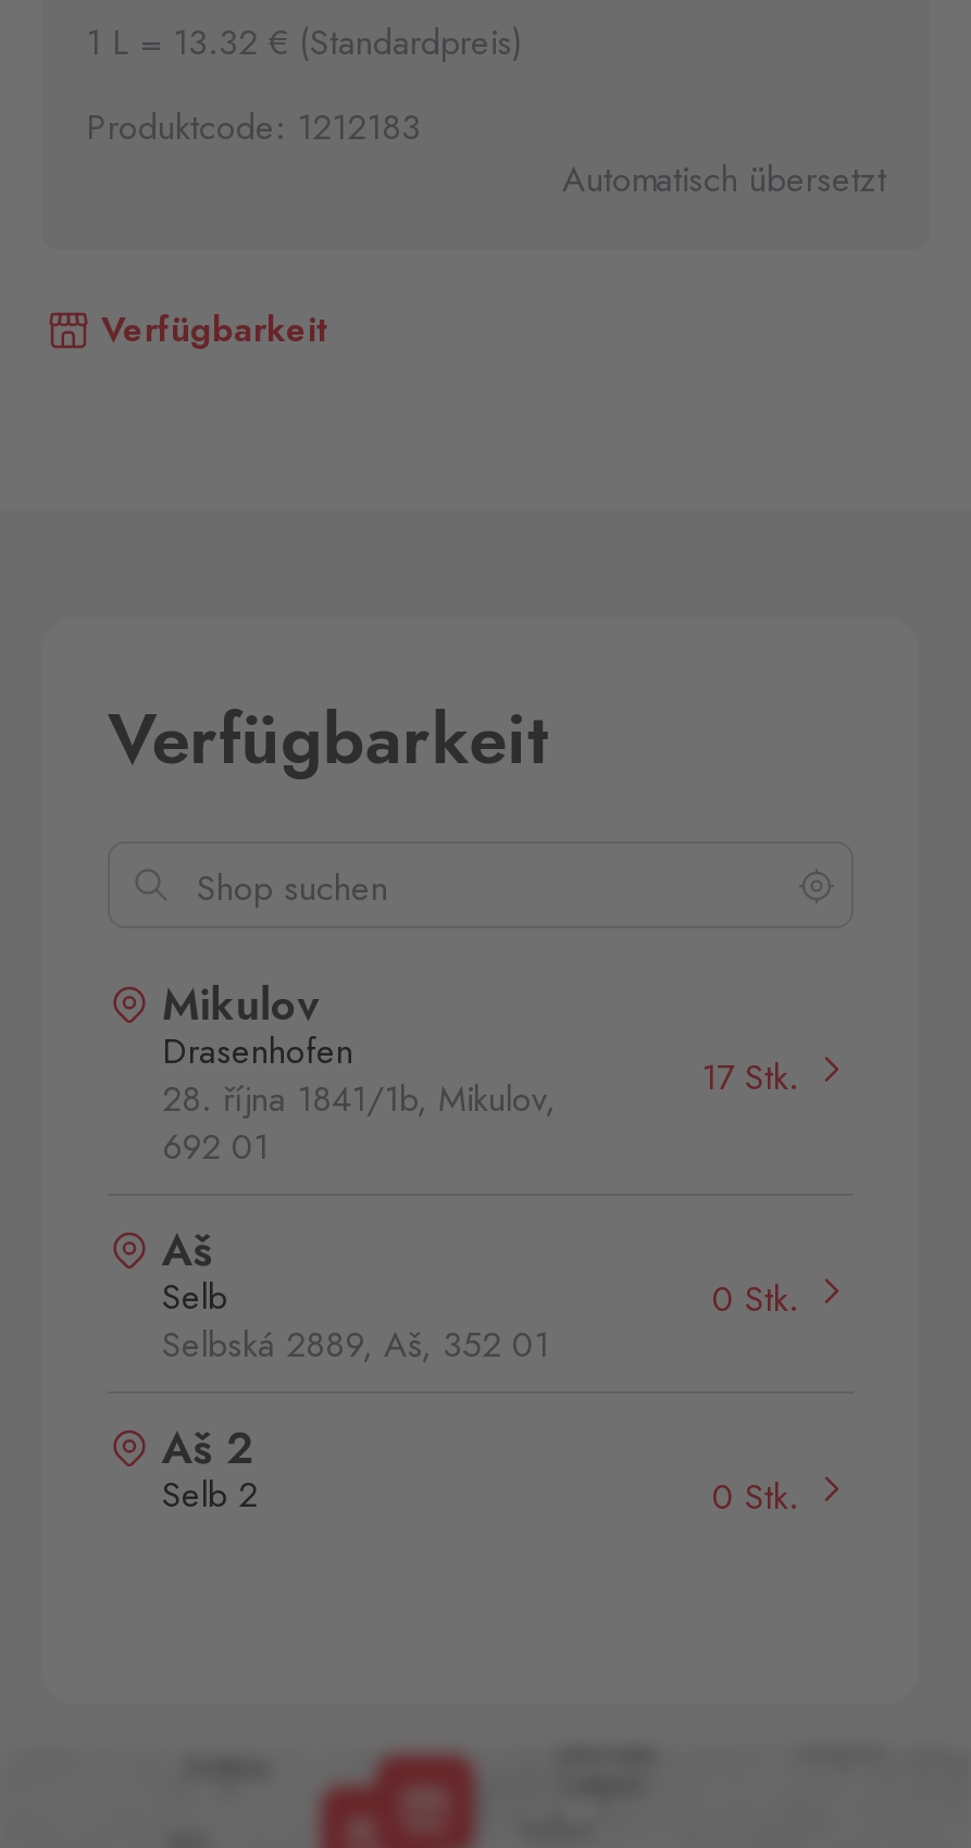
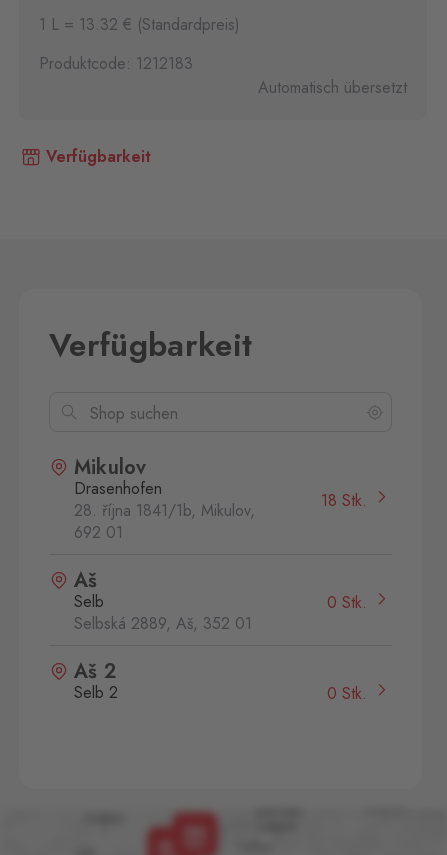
[701,1051,799,1101] 17 Stk. -> [321,488,367,511] 18 Stk.

